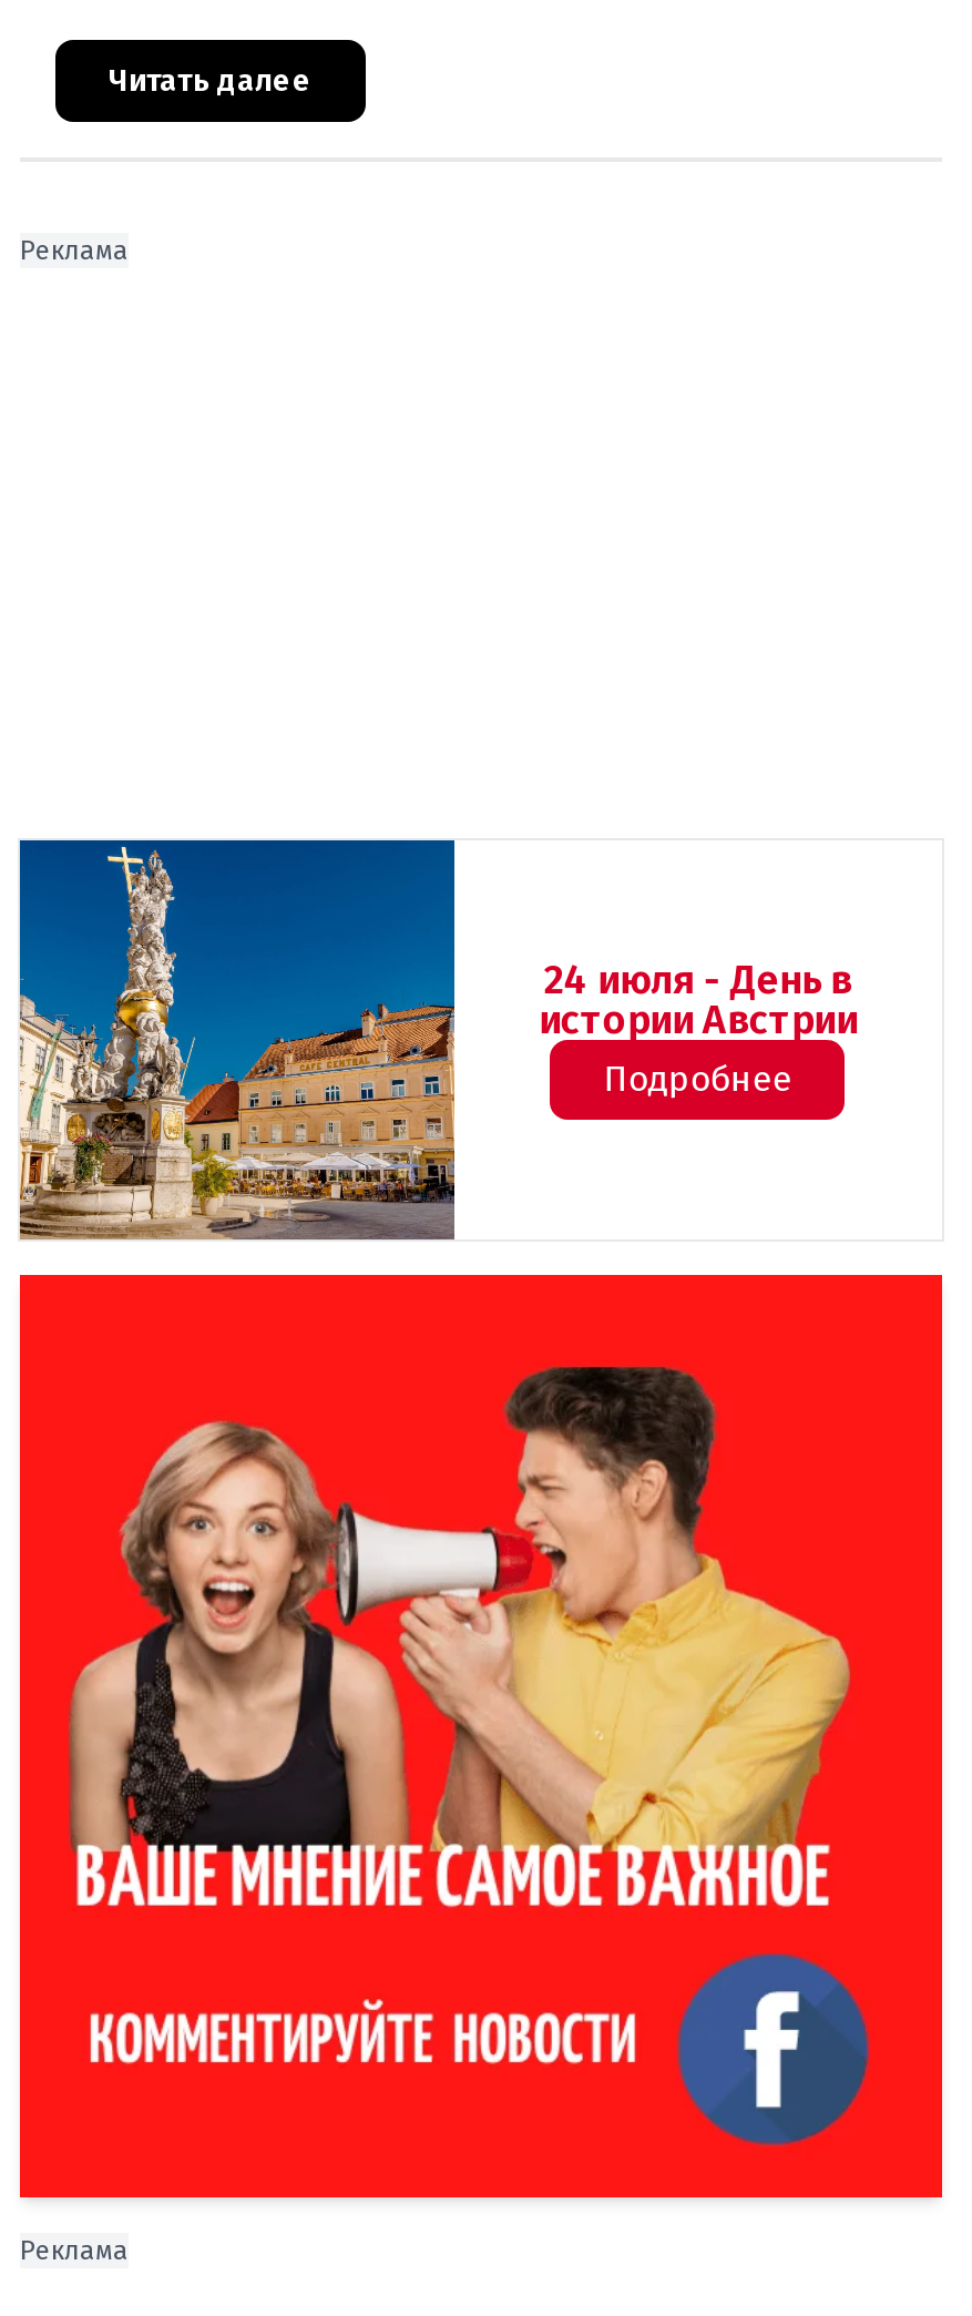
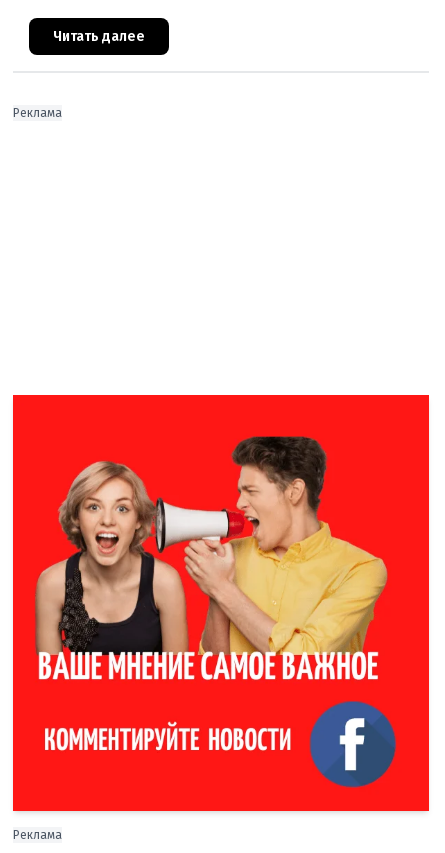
[18,838,858,1242] [image] | 24 июля - День в | истории Австрии | Подробнее -> none

